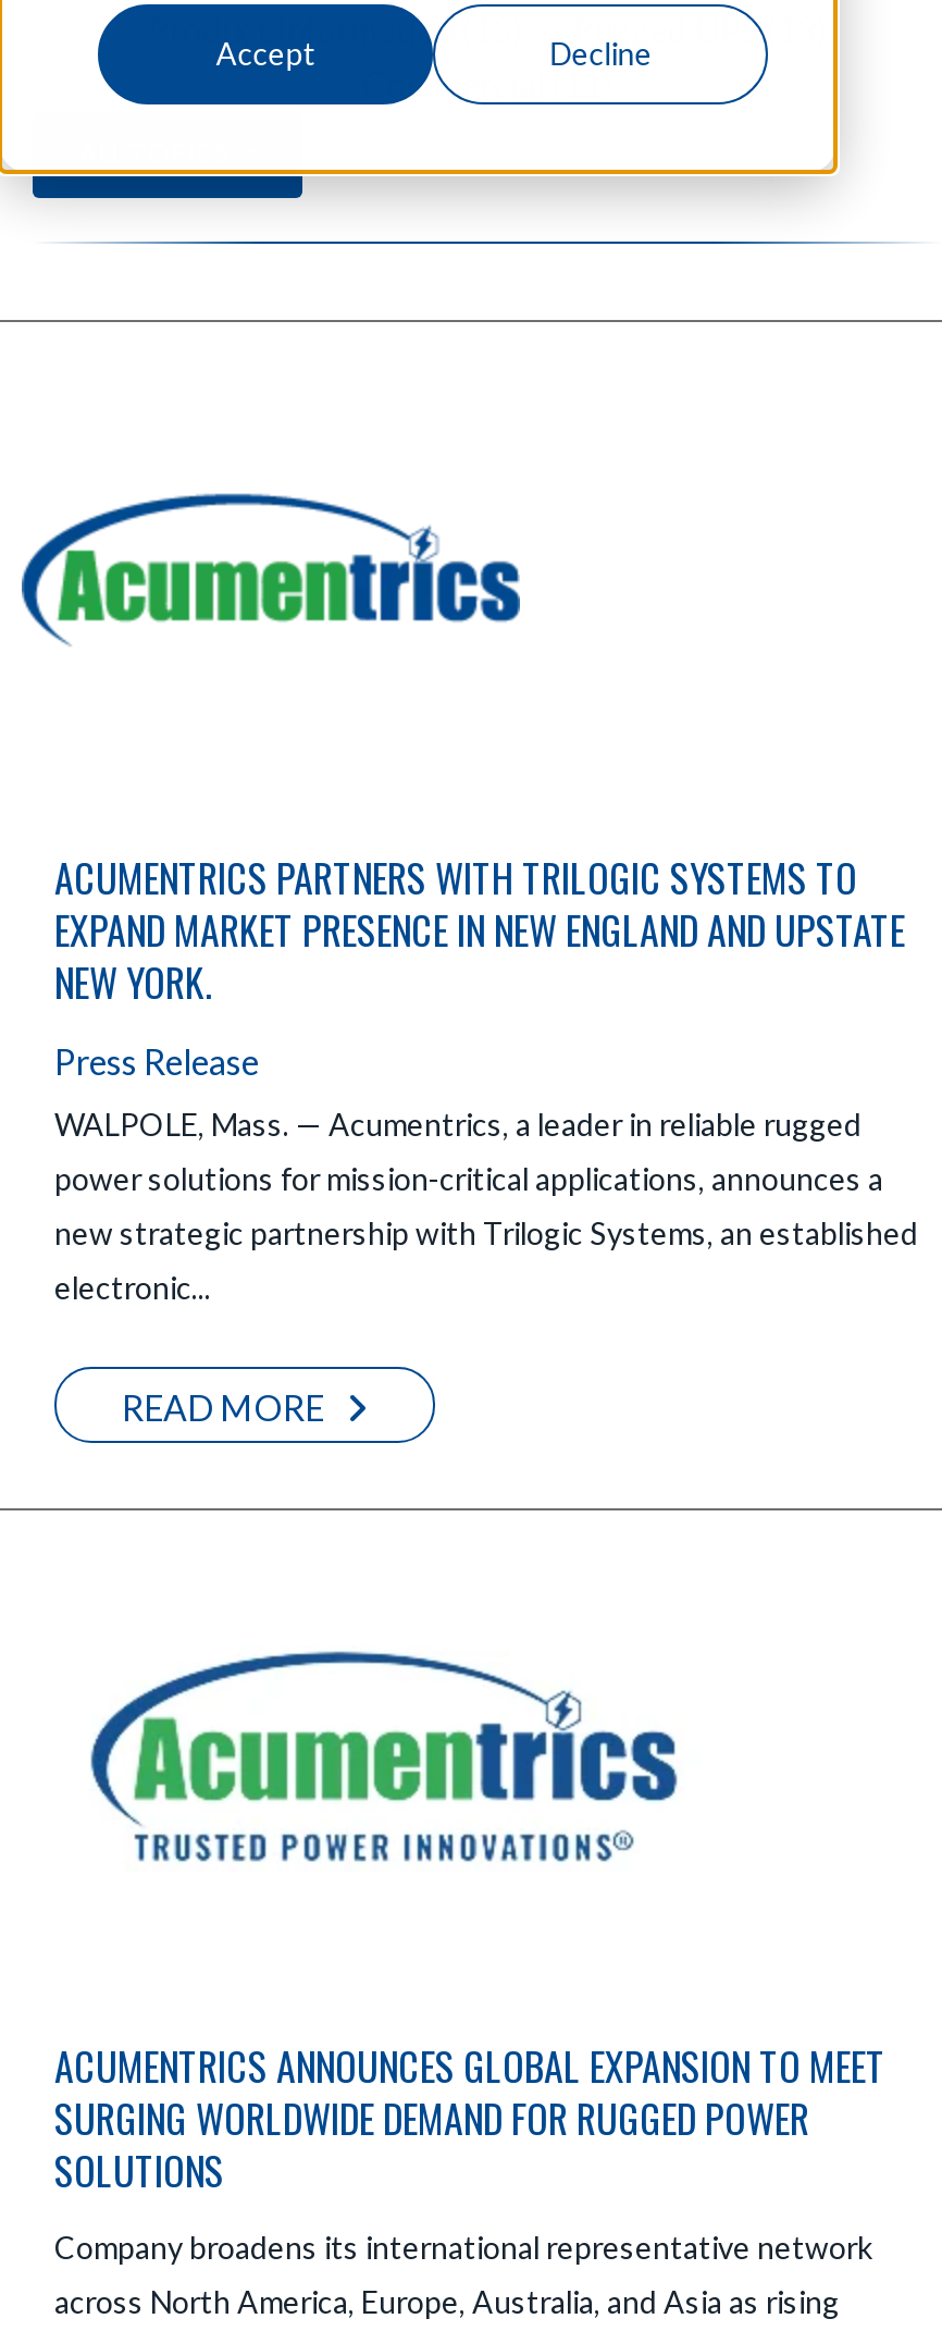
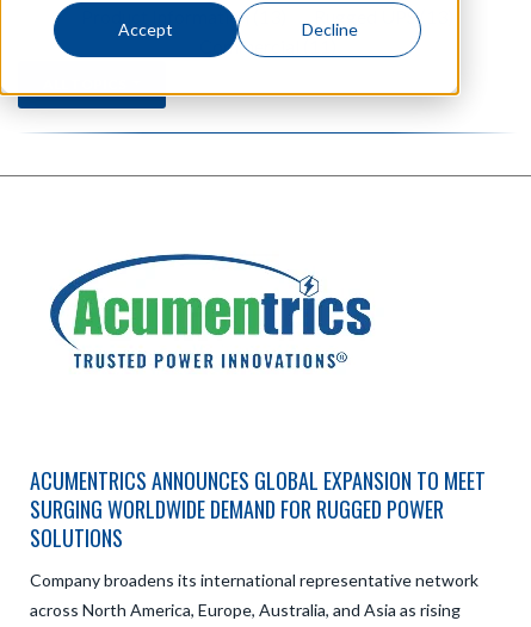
[20,464,522,673] [image] -> none
[54,848,918,1427] ACUMENTRICS PARTNERS WITH TRILOGIC SYSTEMS TO | EXPAND MARKET PRESENCE IN NEW ENGLAND AND UPSTATE | NEW YORK. | Press Release | WALPOLE, Mass. — Acumentrics, a leader in reliable rugged | power solutions for mission-critical applications, announces a | new strategic partnership with Trilogic Systems, an established | electronic... | READ MORE -> none

